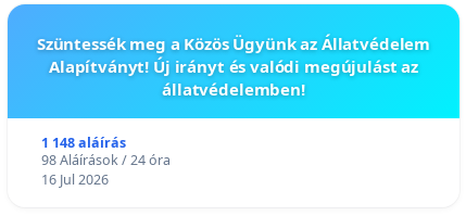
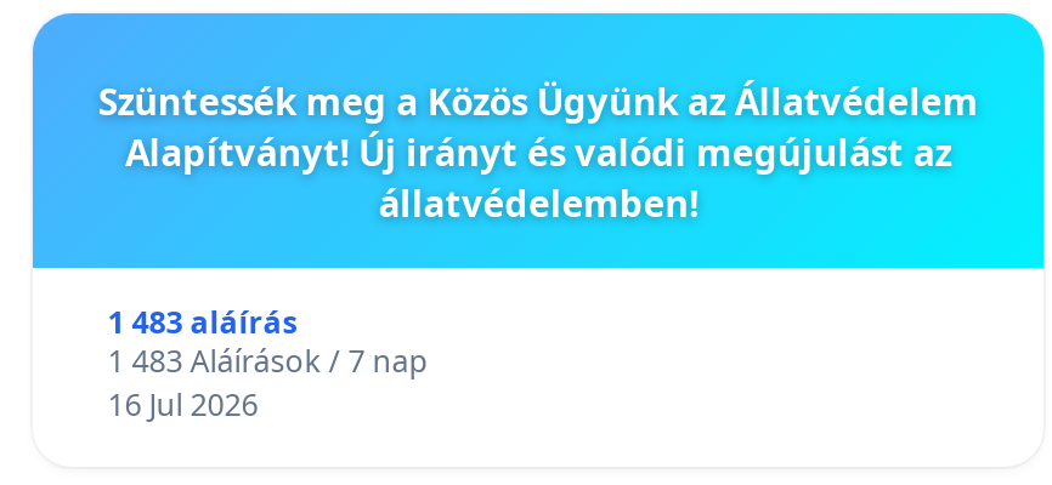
[41,134,126,152] 1 148 aláírás -> [108,301,297,342] 1 483 aláírás
[41,151,170,170] 98 Aláírások / 24 óra -> [108,340,428,381] 1 483 Aláírások / 7 nap

